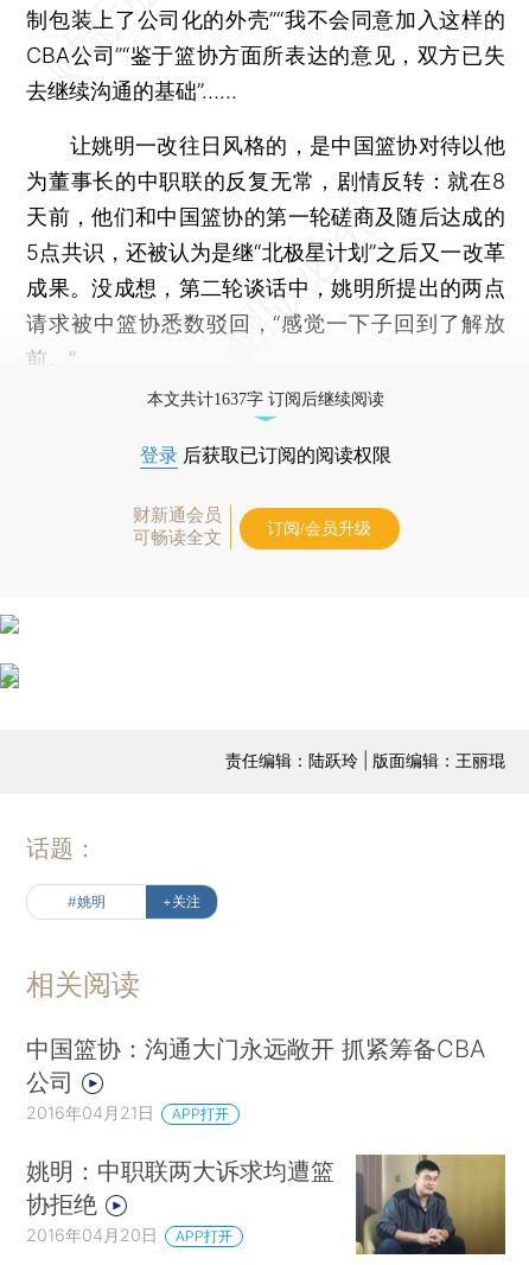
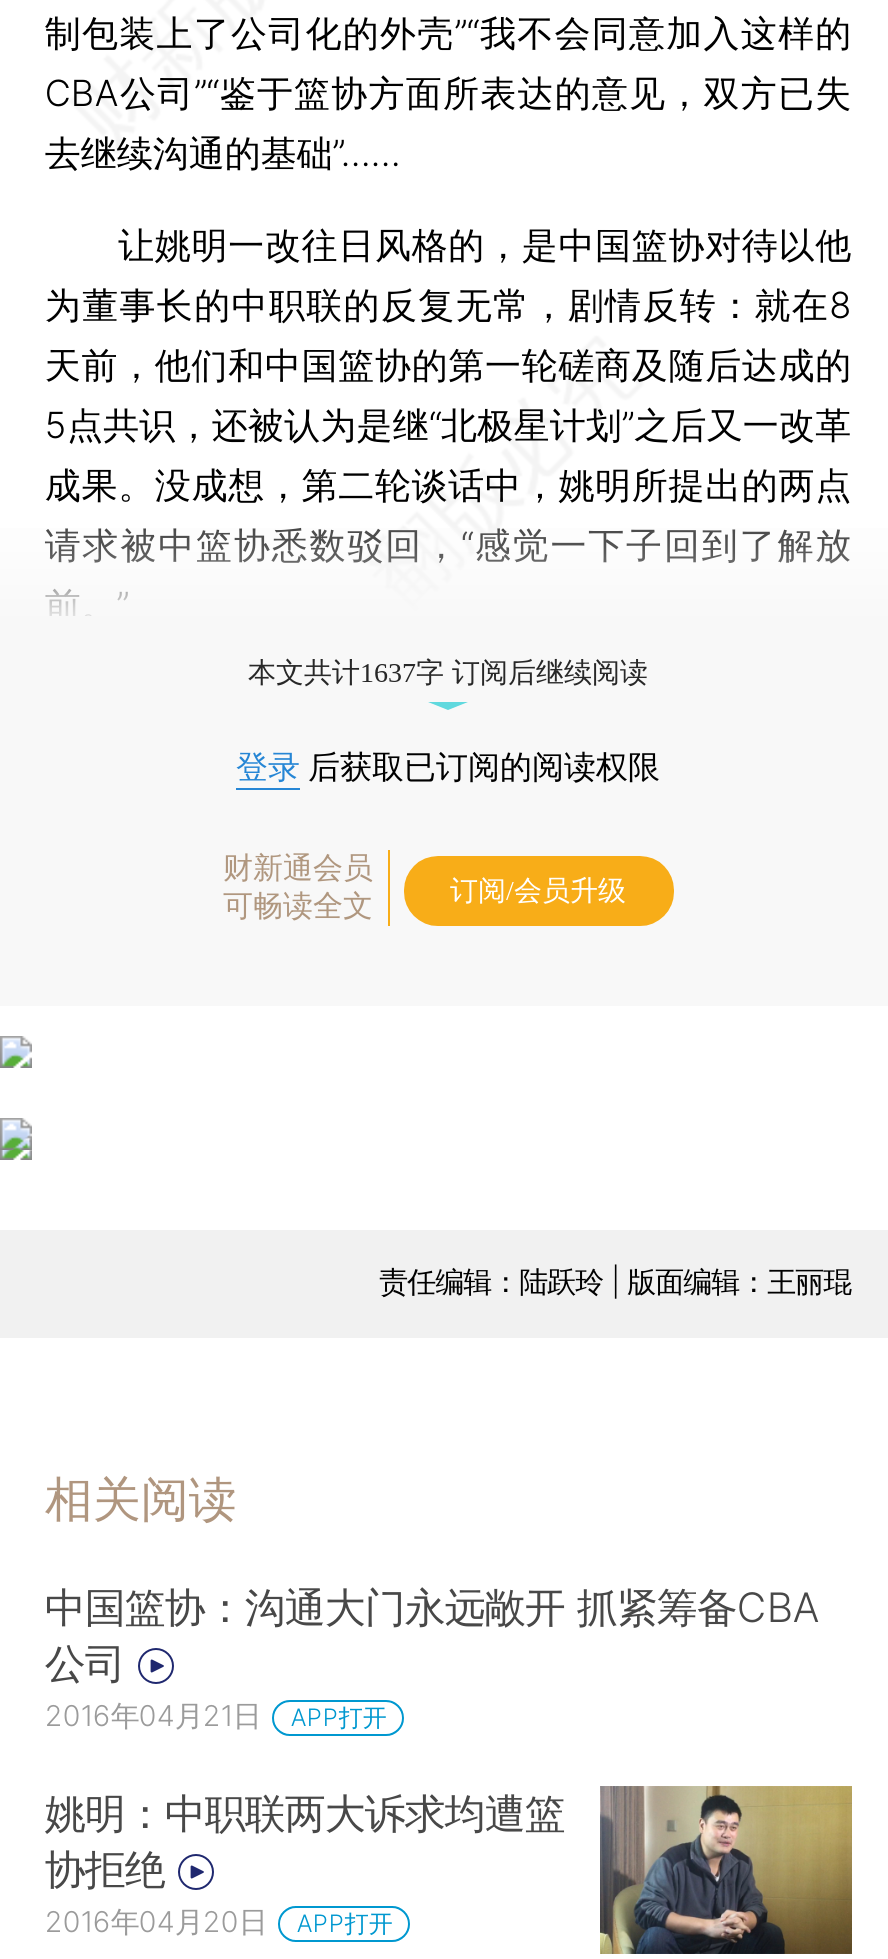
[27,834,201,910] 话题： | #姚明 | +关注 -> none

